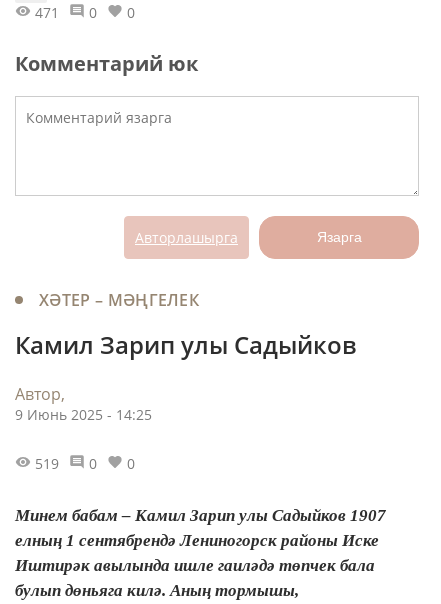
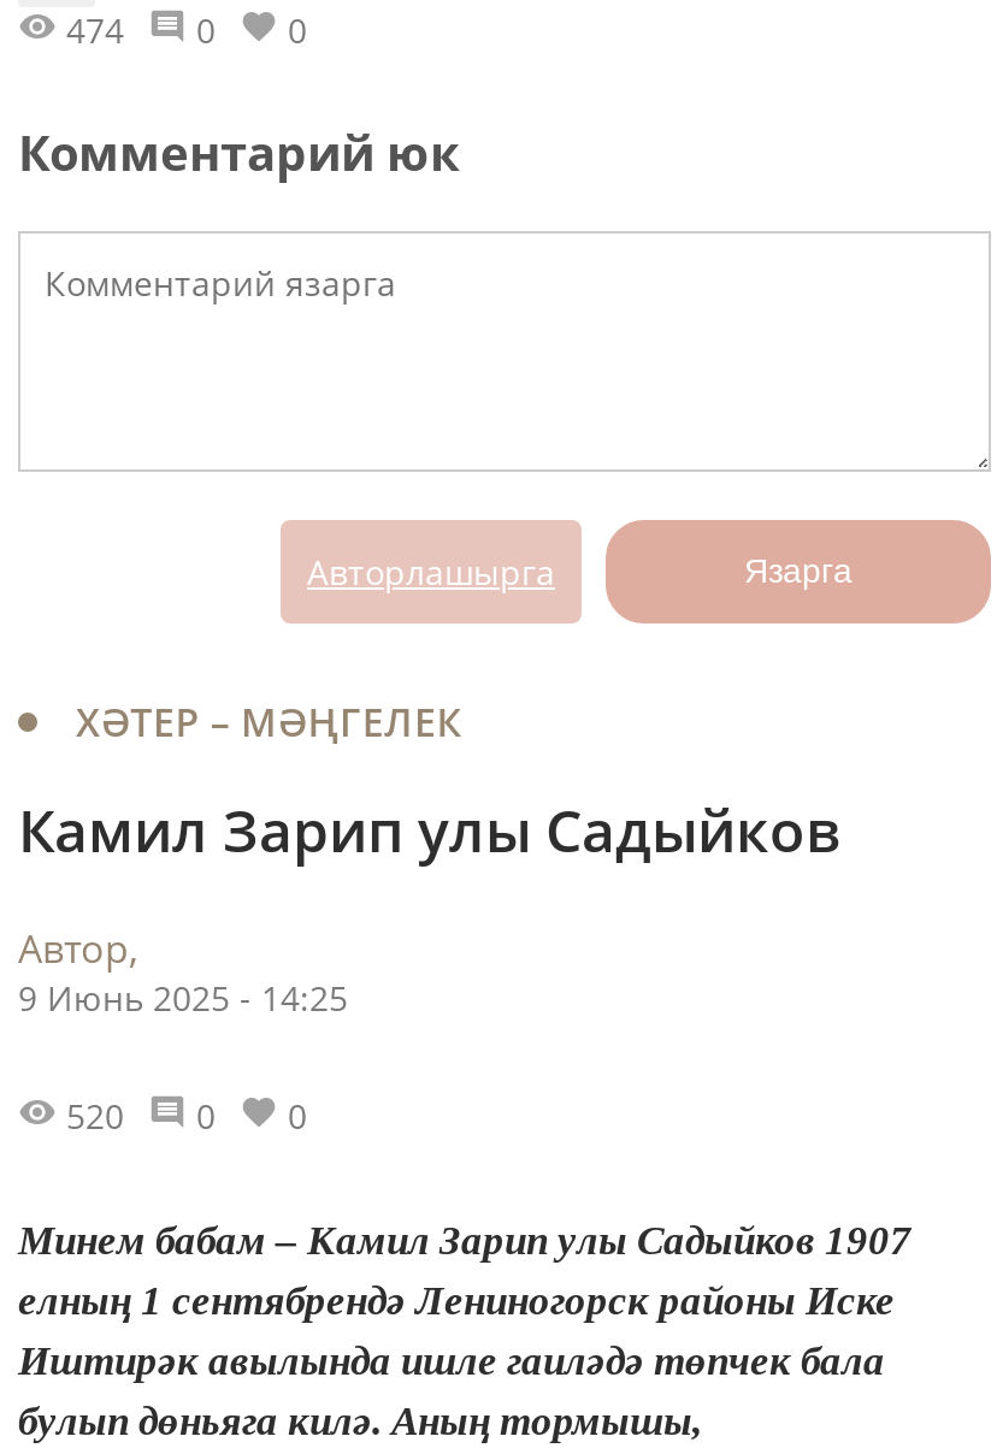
[35,3,135,22] 471 0 0 -> [66,7,307,52] 474 0 0
[35,454,135,473] 519 0 0 -> [66,1092,307,1138] 520 0 0

